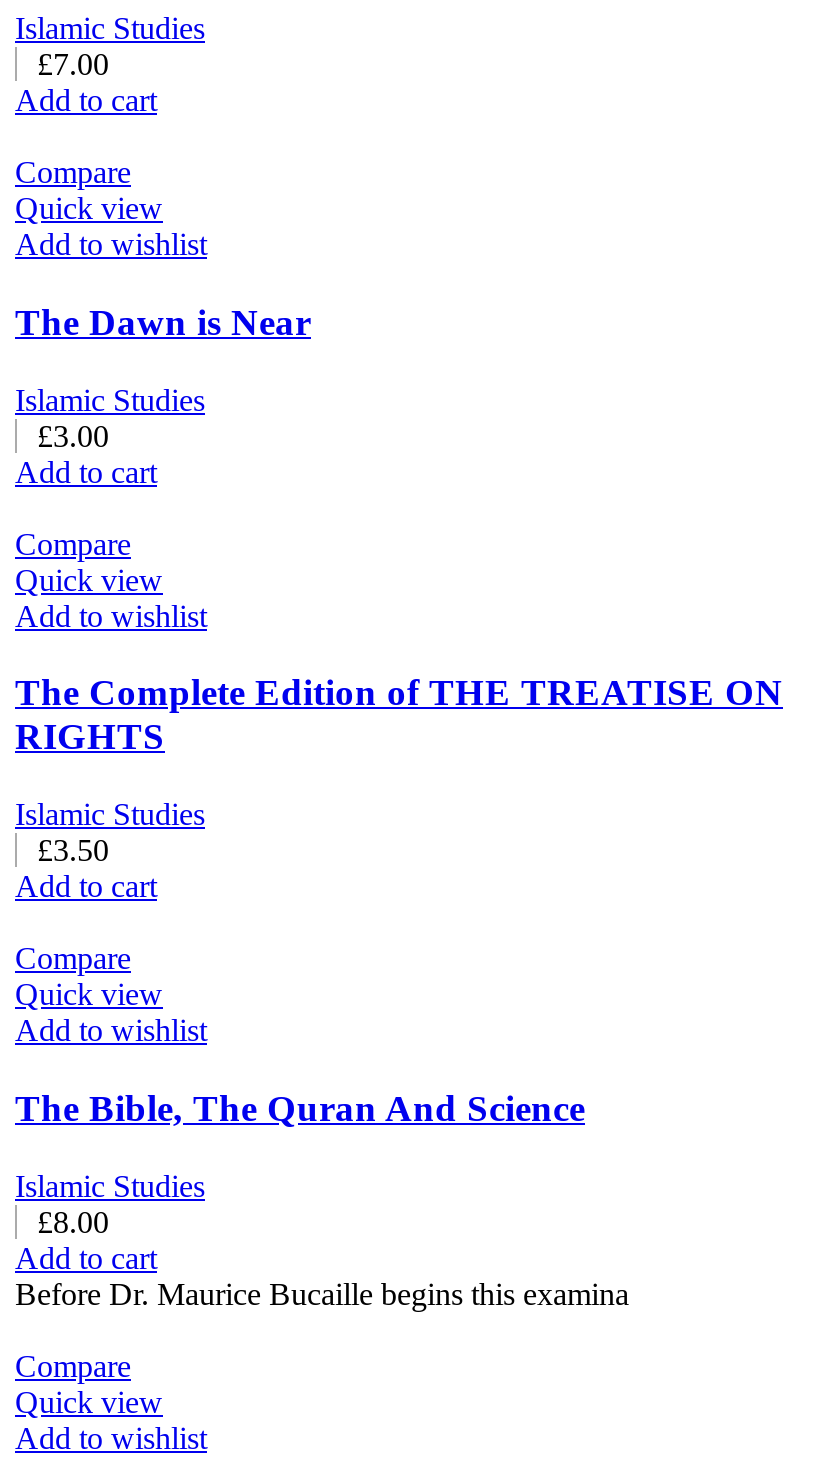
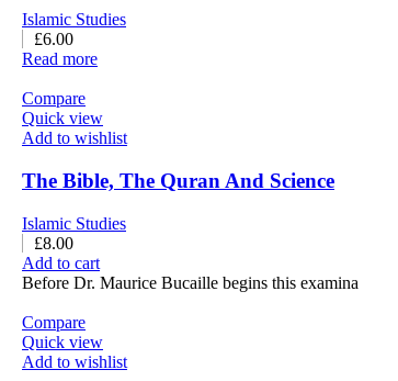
[15,48,783,903] £7.00 | Add to cart | Compare | Quick view | Add to wishlist | The Dawn is Near | Islamic Studies | £3.00 | Add to cart | Compare | Quick view | Add to wishlist | The Complete Edition of THE TREATISE ON | RIGHTS | Islamic Studies | £3.50 | Add to cart -> [22,30,98,68] £6.00 | Read more

